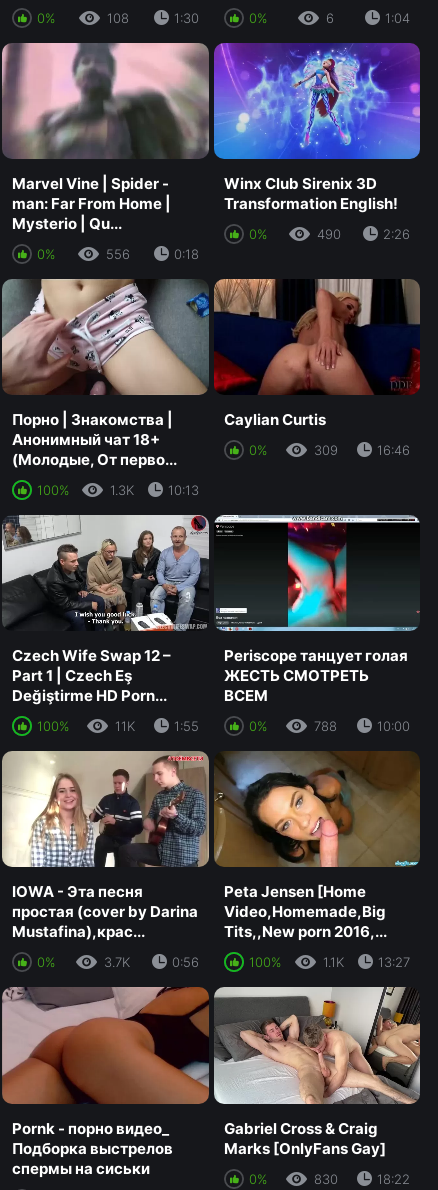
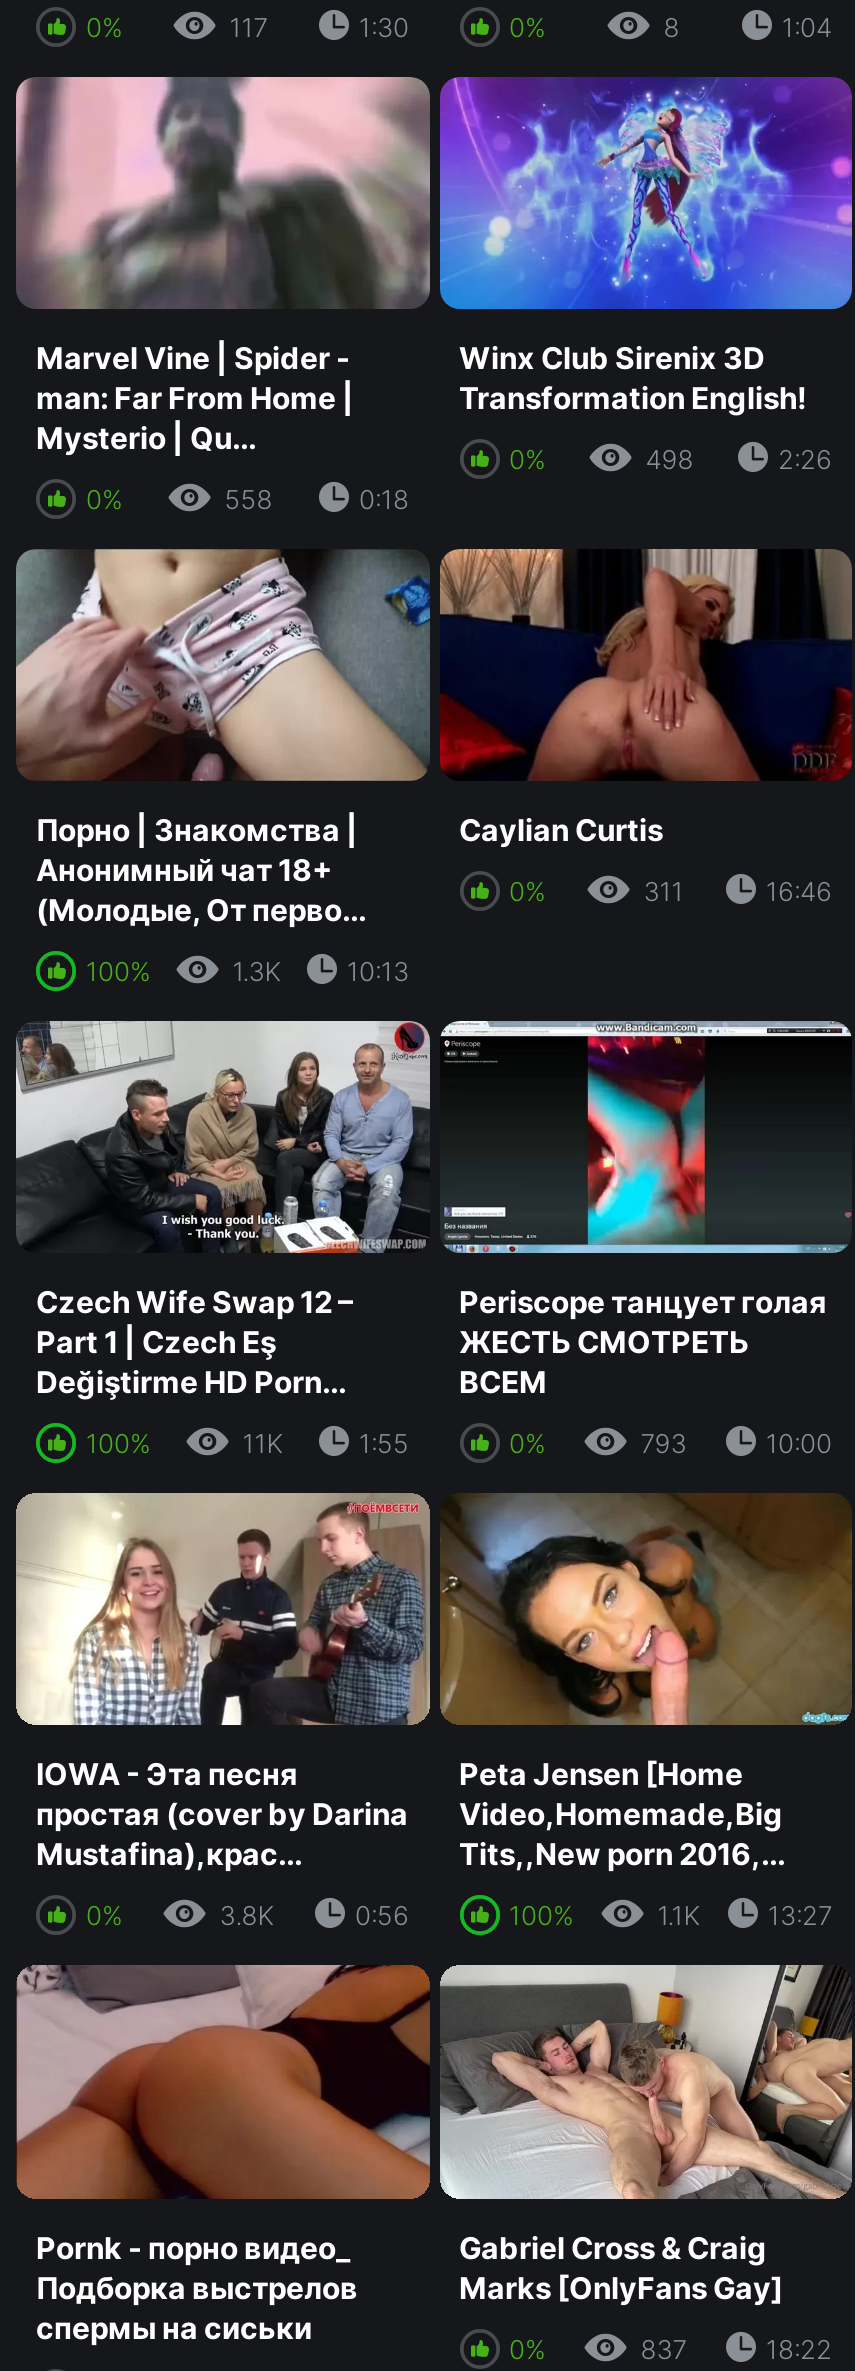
[107,10,129,26] 108 -> [230,11,268,43] 117
[326,10,334,26] 6 -> [664,11,680,43] 8
[317,226,341,242] 490 -> [646,443,694,475] 498
[106,246,130,262] 556 -> [224,483,272,515] 558
[314,442,338,458] 309 -> [644,875,684,907] 311
[314,718,337,734] 788 -> [640,1428,686,1460] 793
[104,954,130,970] 3.7K -> [220,1900,274,1932] 3.8K
[314,1171,338,1187] 830 -> [640,2332,686,2364] 837

